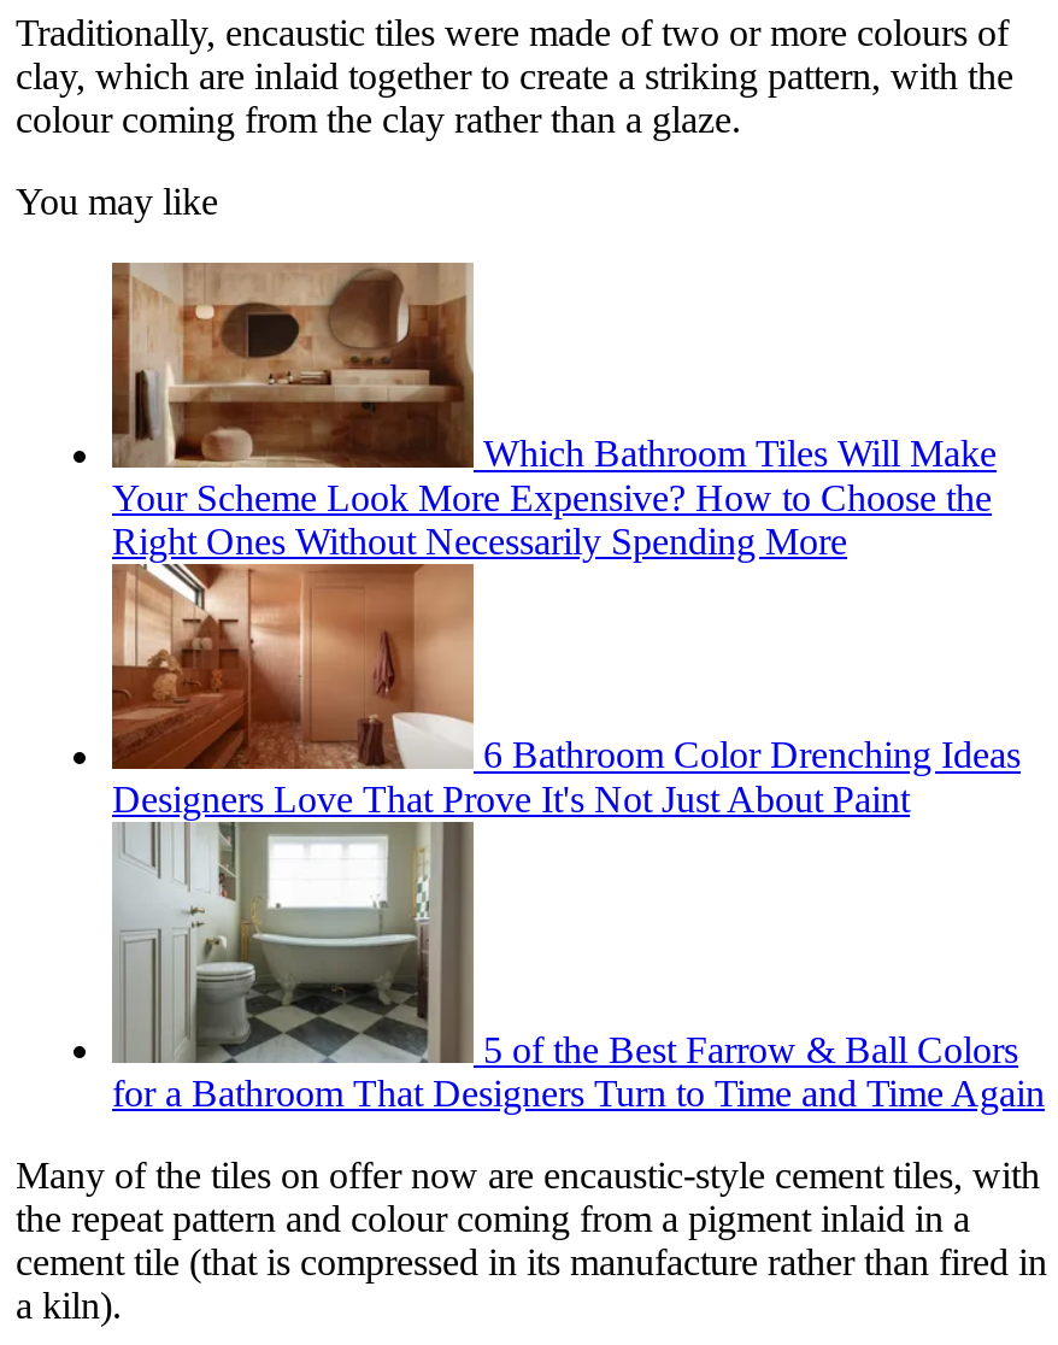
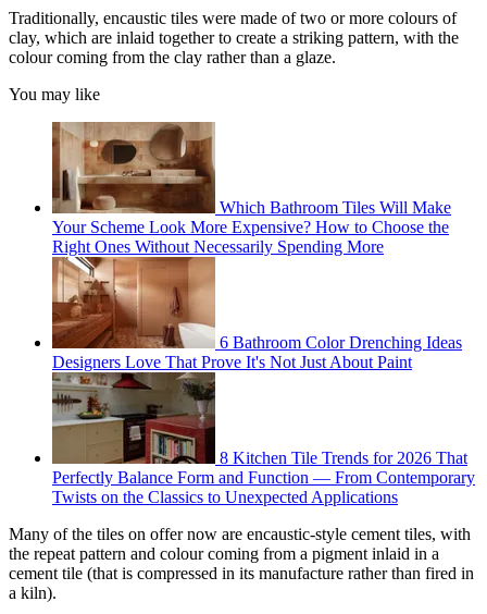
[112,824,1045,1113] [image] | 5 of the Best Farrow & Ball Colors | for a Bathroom That Designers Turn to Time and Time Again -> [52,374,475,507] [image] | 8 Kitchen Tile Trends for 2026 That | Perfectly Balance Form and Function — From Contemporary | Twists on the Classics to Unexpected Applications

